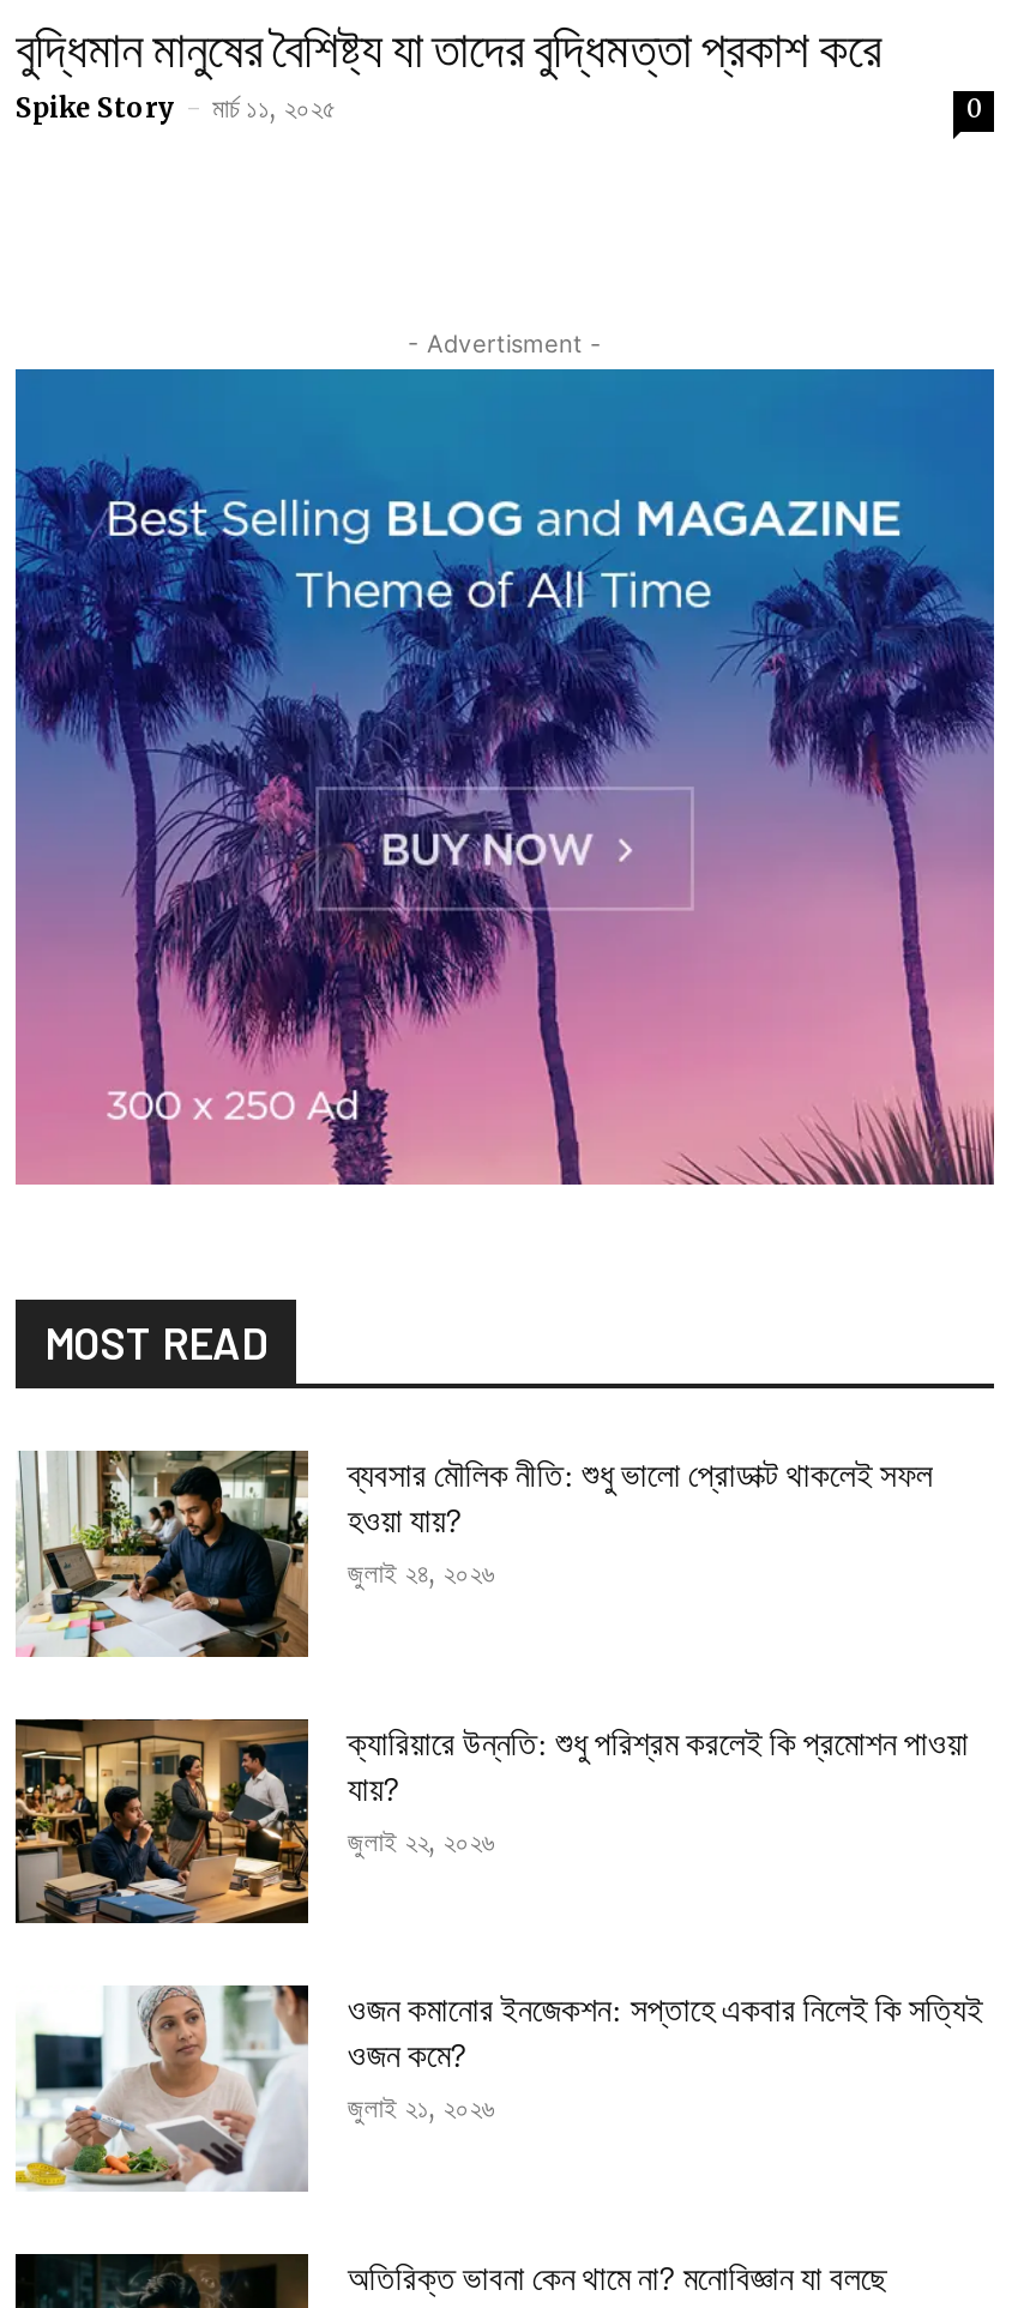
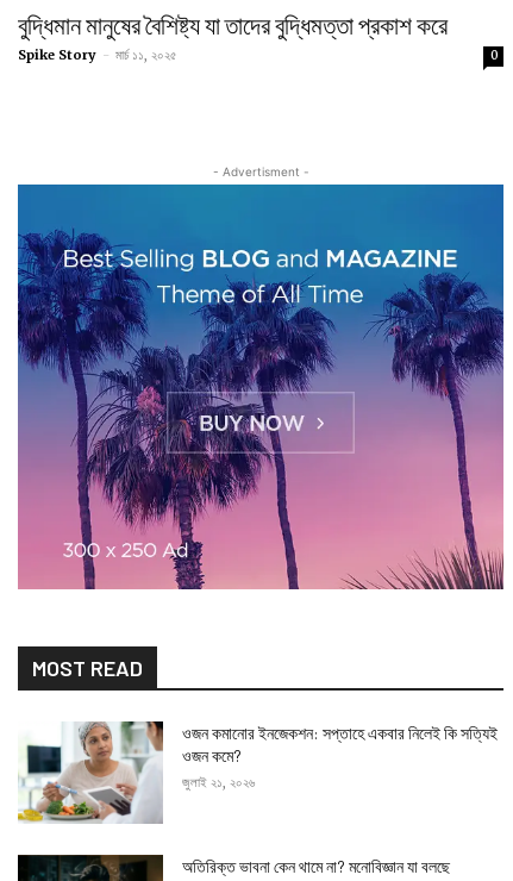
[16,1448,933,1659] [image] | ব্যবসার মৌলিক নীতি: শুধু ভালো প্রোডাক্ট থাকলেই সফল | হওয়া যায়? | জুলাই ২৪, ২০২৬ -> none
[13,1719,969,1926] [image] | ক্যারিয়ারে উন্নতি: শুধু পরিশ্রম করলেই কি প্রমোশন পাওয়া | যায়? | জুলাই ২২, ২০২৬ -> none

